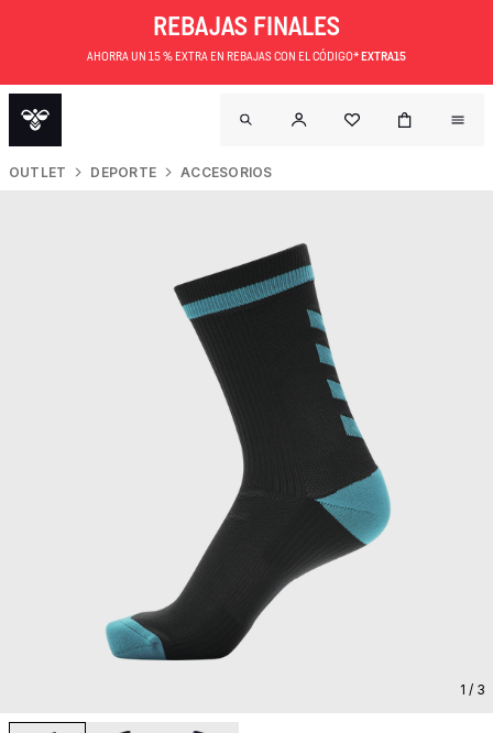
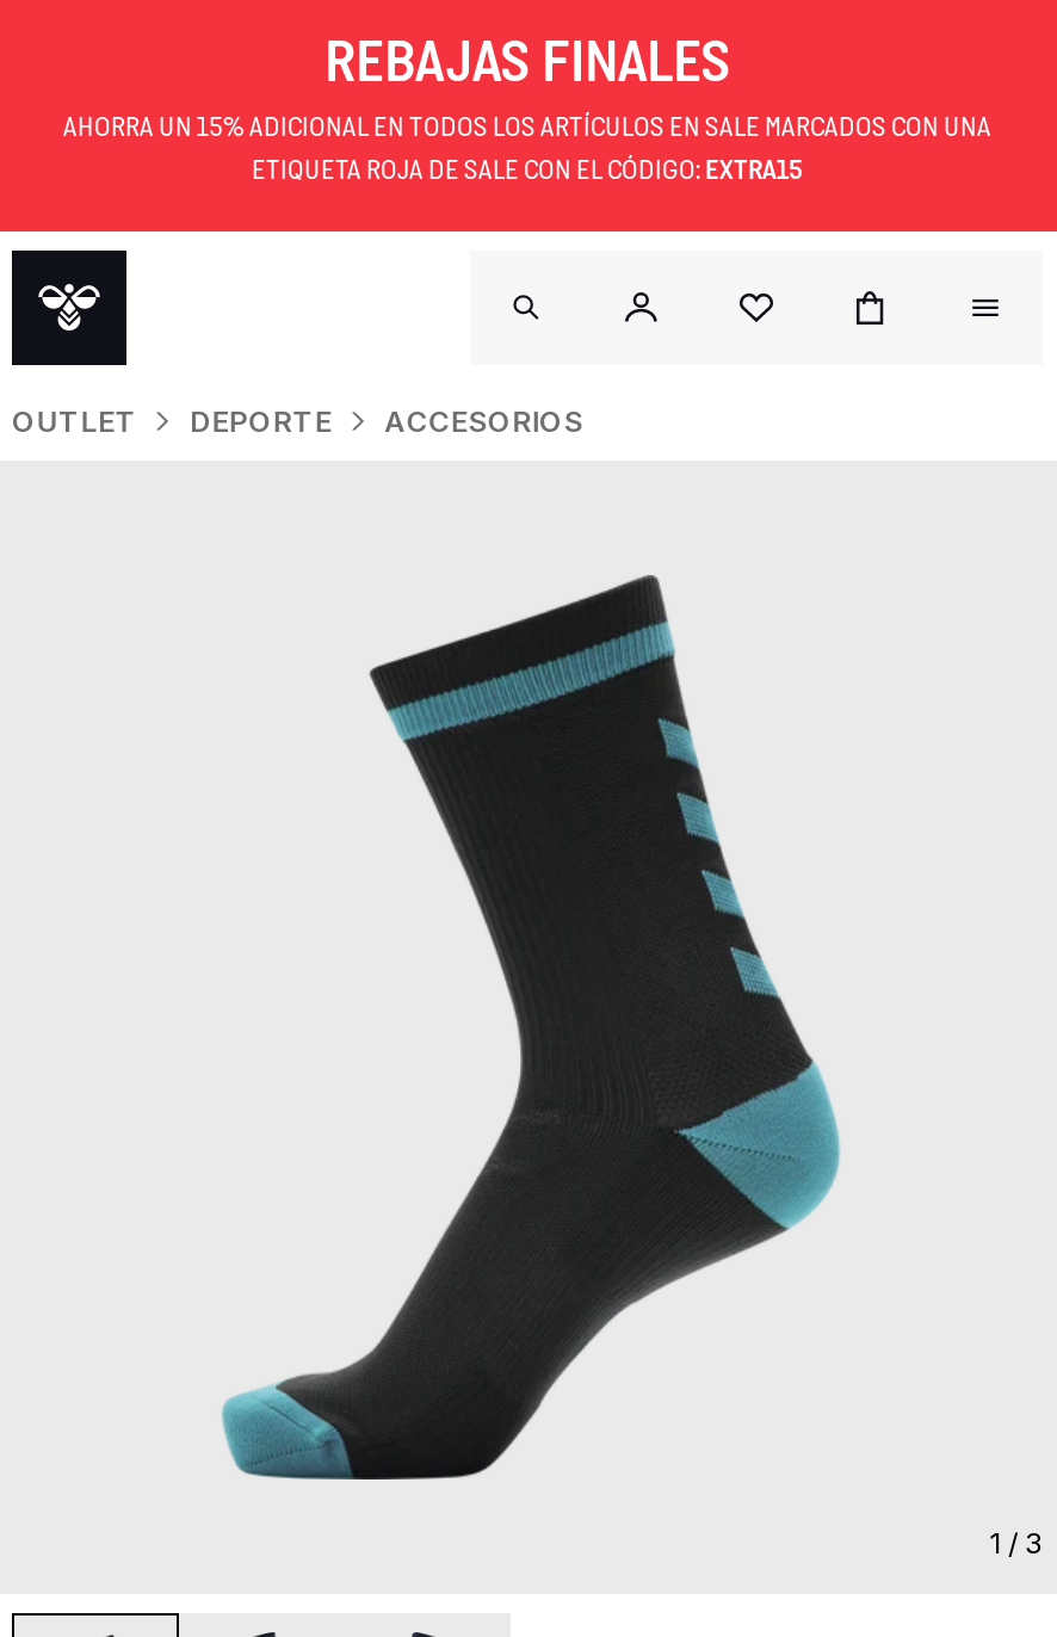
[87,48,406,63] AHORRA UN 15 % EXTRA EN REBAJAS CON EL CÓDIGO* EXTRA15 -> [63,110,991,184] AHORRA UN 15% ADICIONAL EN TODOS LOS ARTÍCULOS EN SALE MARCADOS CON UNA | ETIQUETA ROJA DE SALE CON EL CÓDIGO: EXTRA15

